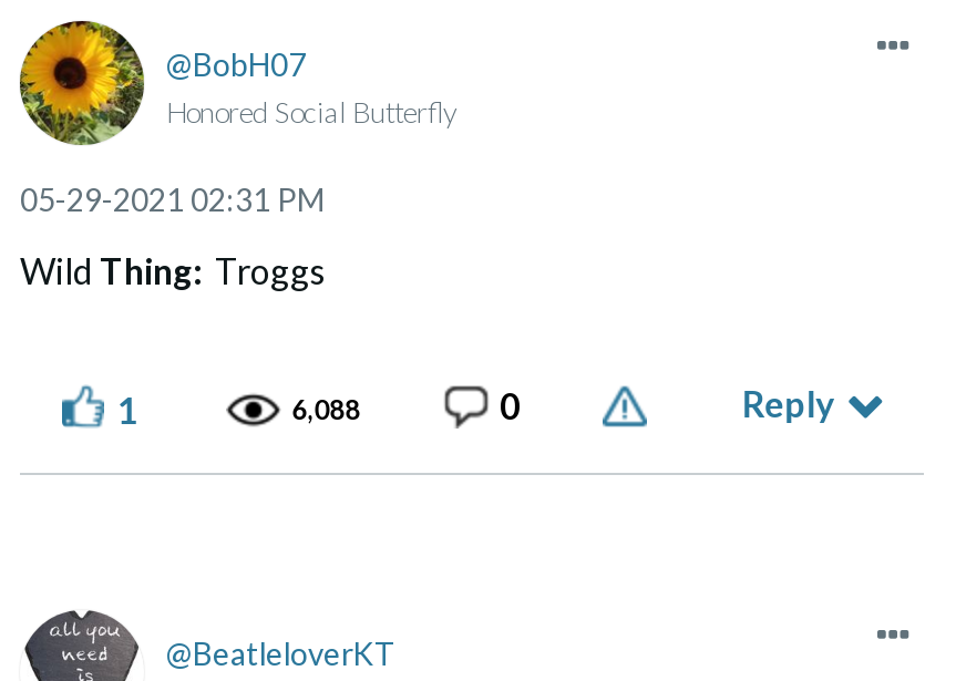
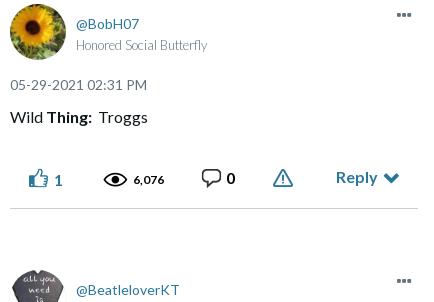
[292,392,360,426] 6,088 -> [133,172,164,187] 6,076

